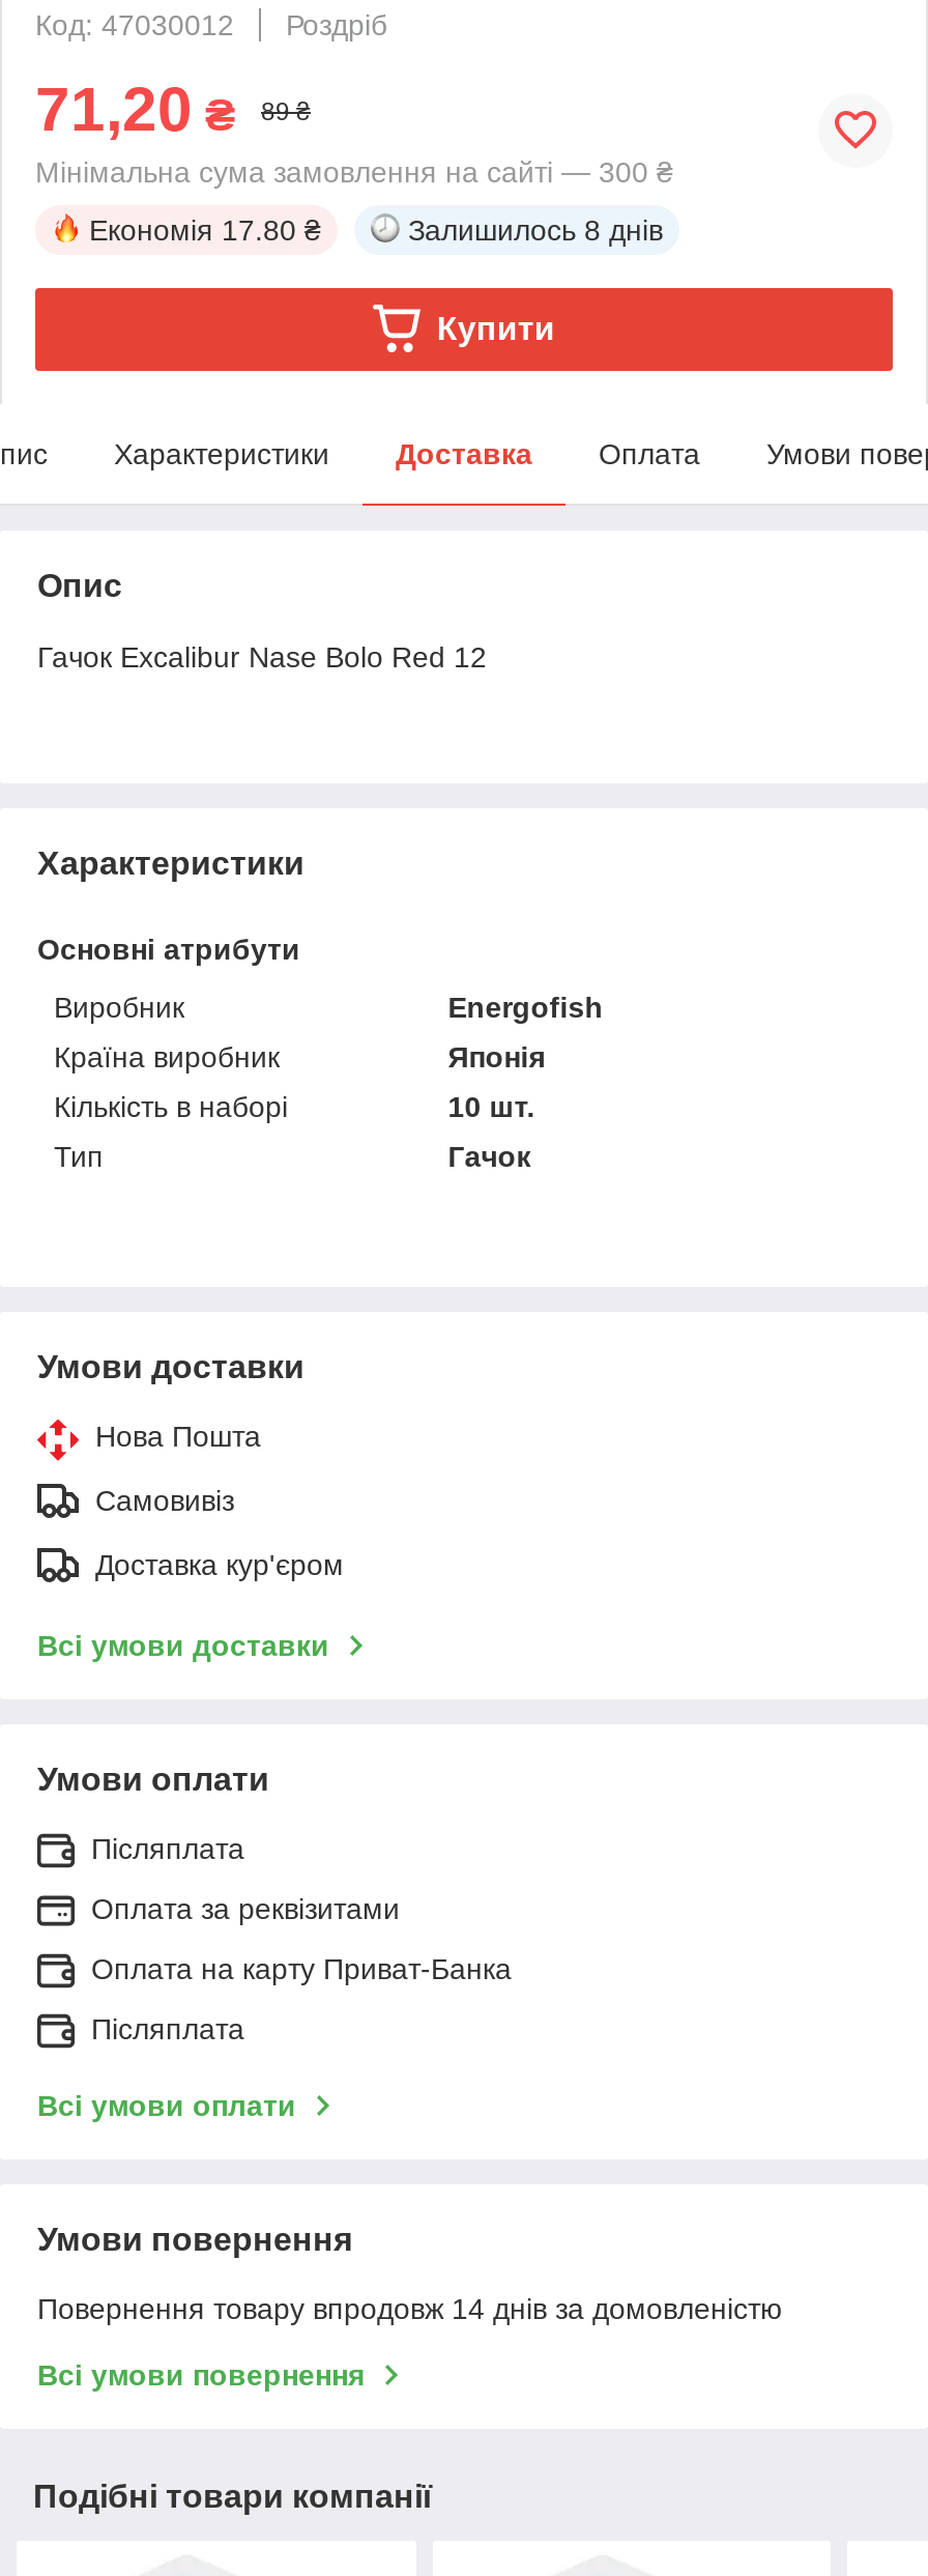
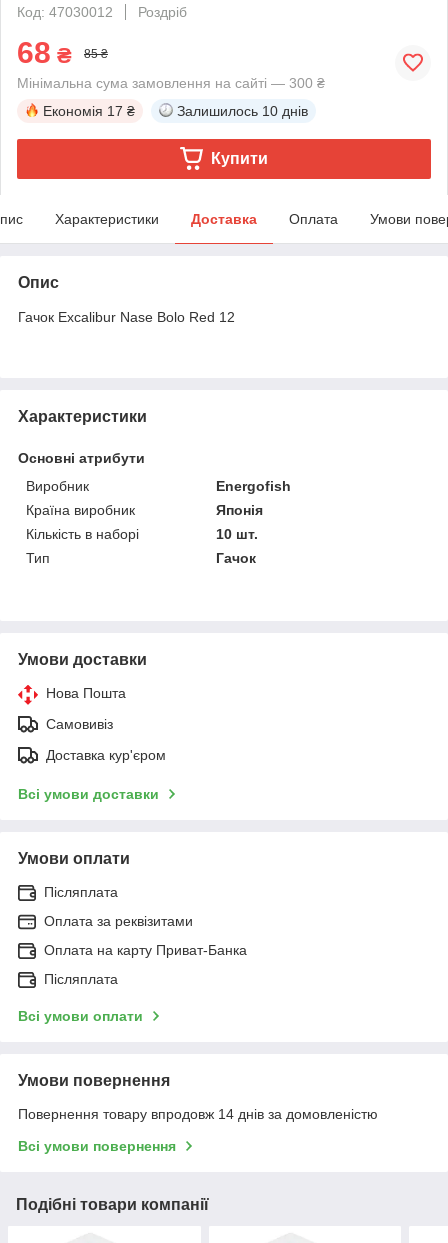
[35,74,236,143] 71,20 ₴ -> [17,36,72,69] 68 ₴
[261,97,311,126] 89 ₴ -> [84,47,108,61] 85 ₴
[89,213,321,246] Економія 17.80 ₴ -> [43,103,135,119] Економія 17 ₴
[408,213,663,246] Залишилось 8 днів -> [177,103,308,119] Залишилось 10 днів

